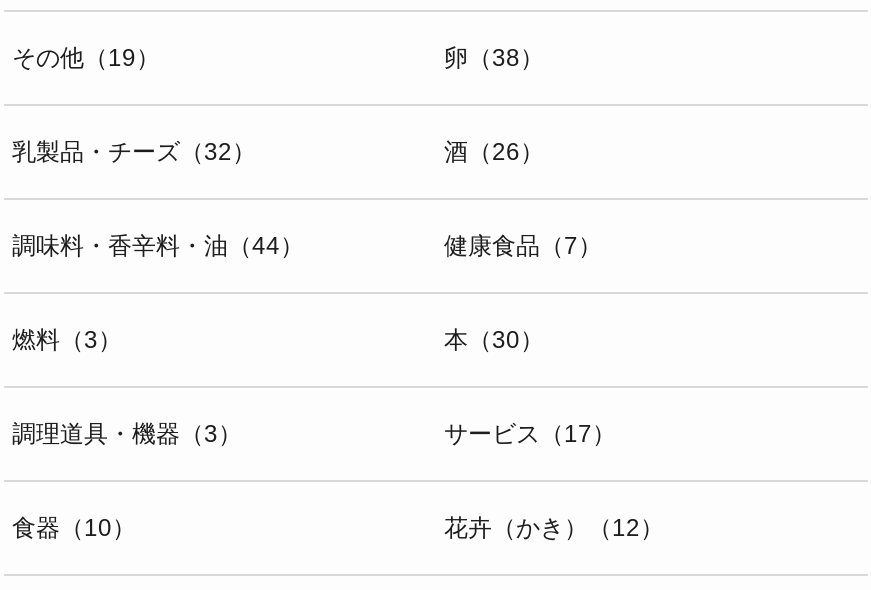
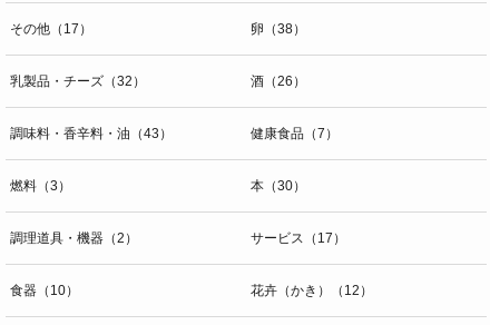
[12,45,160,73] その他（19） -> [10,21,92,37] その他（17）
[12,233,304,261] 調味料・香辛料・油（44） -> [10,126,173,141] 調味料・香辛料・油（43）
[12,421,242,449] 調理道具・機器（3） -> [10,230,138,246] 調理道具・機器（2）

